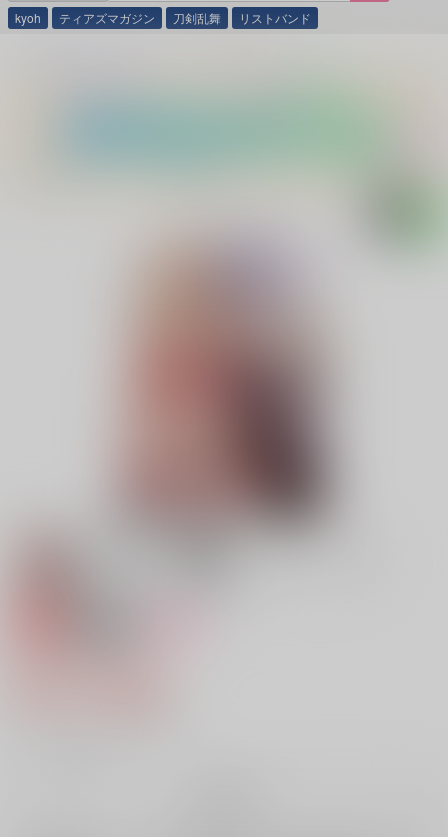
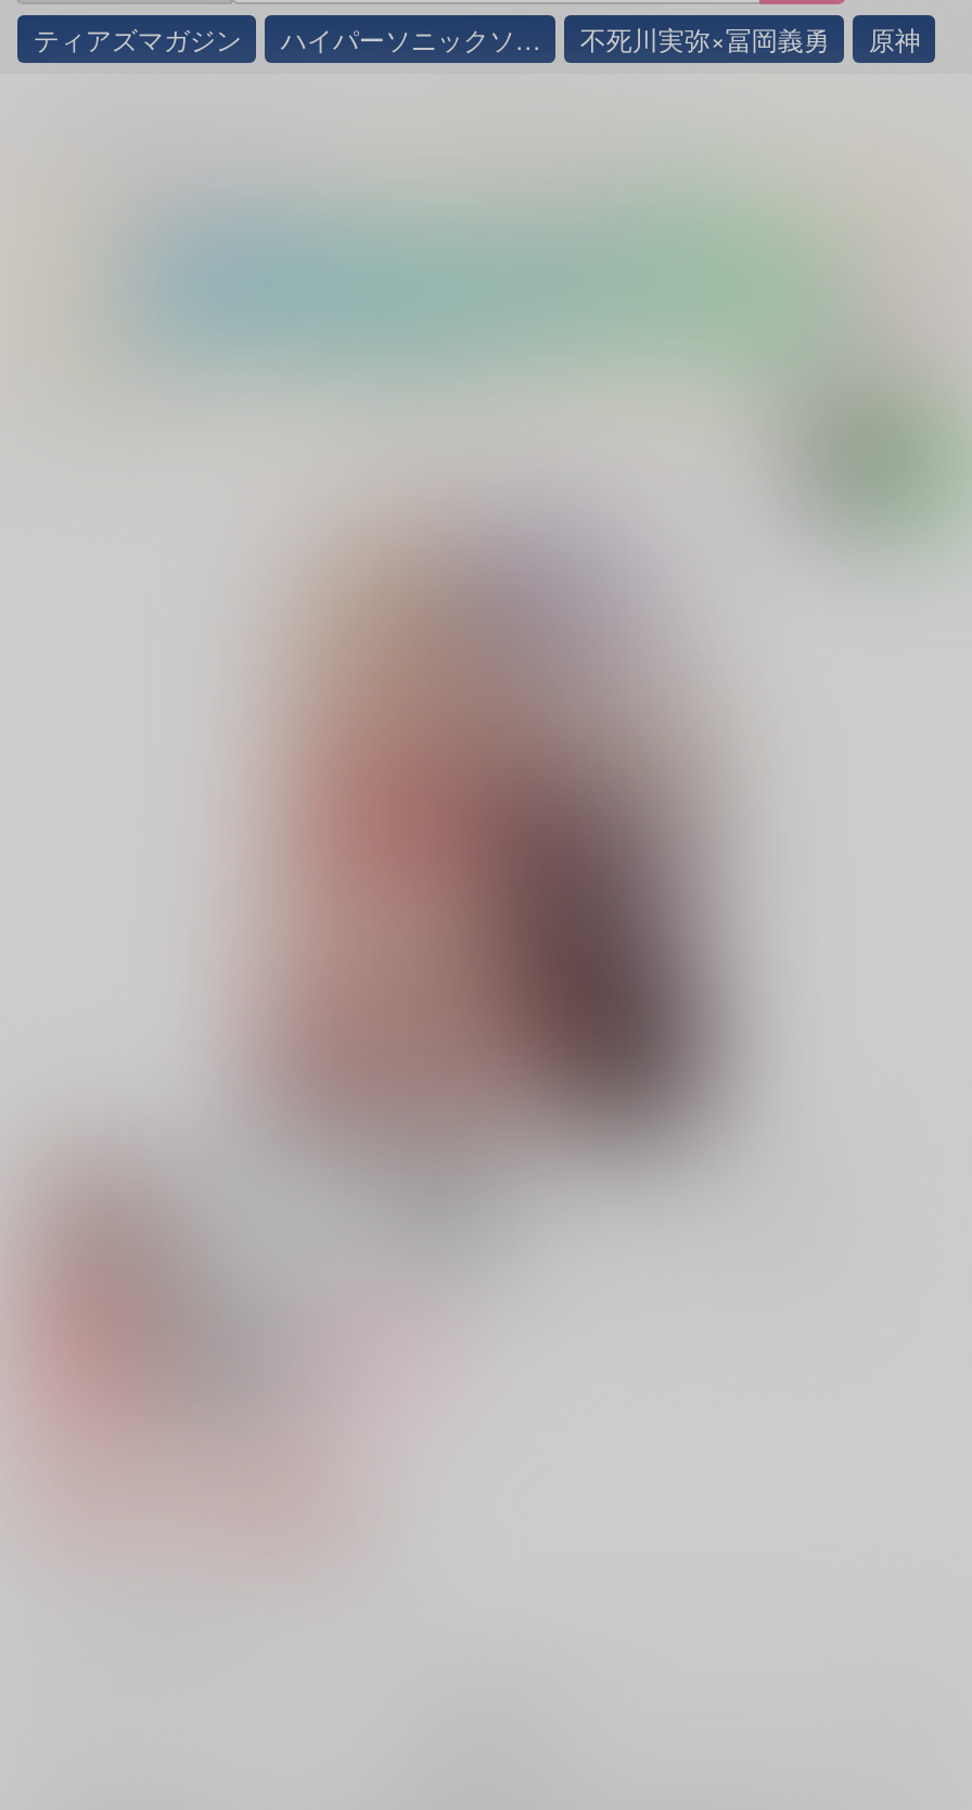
[15,9,41,26] kyoh -> none
[173,9,311,26] 刀剣乱舞 | リストバンド -> [281,20,921,56] ハイパーソニックソ… | 不死川実弥×冨岡義勇 | 原神

